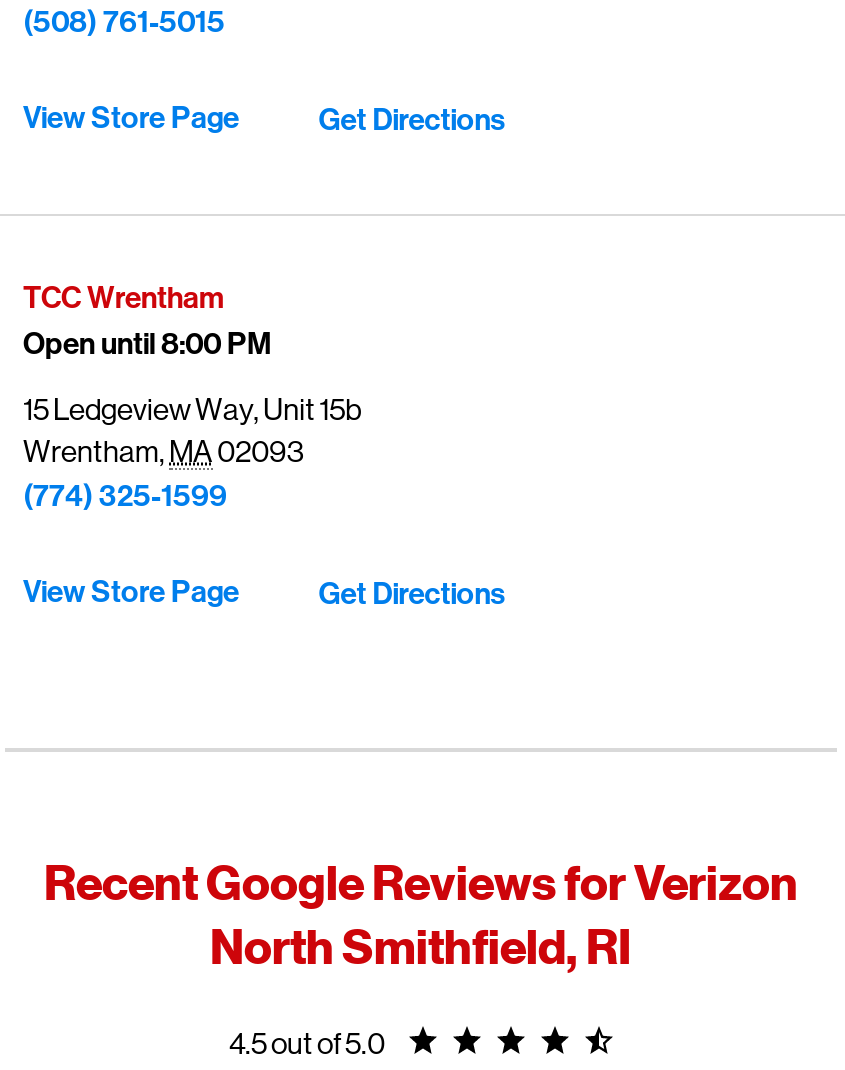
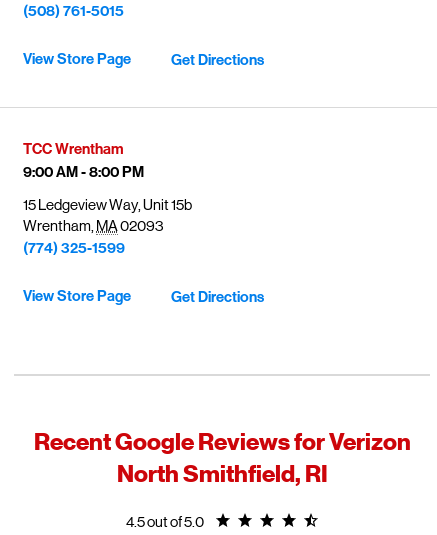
[23,327,271,363] Open until 8:00 PM -> [23,163,144,181] 9:00 AM-8:00 PM

